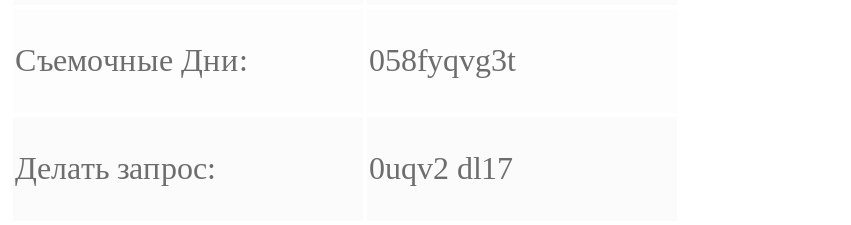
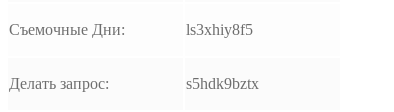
[369,42,515,76] 058fyqvg3t -> [186,21,253,38] ls3xhiy8f5
[369,150,513,184] 0uqv2 dl17 -> [186,75,259,92] s5hdk9bztx

